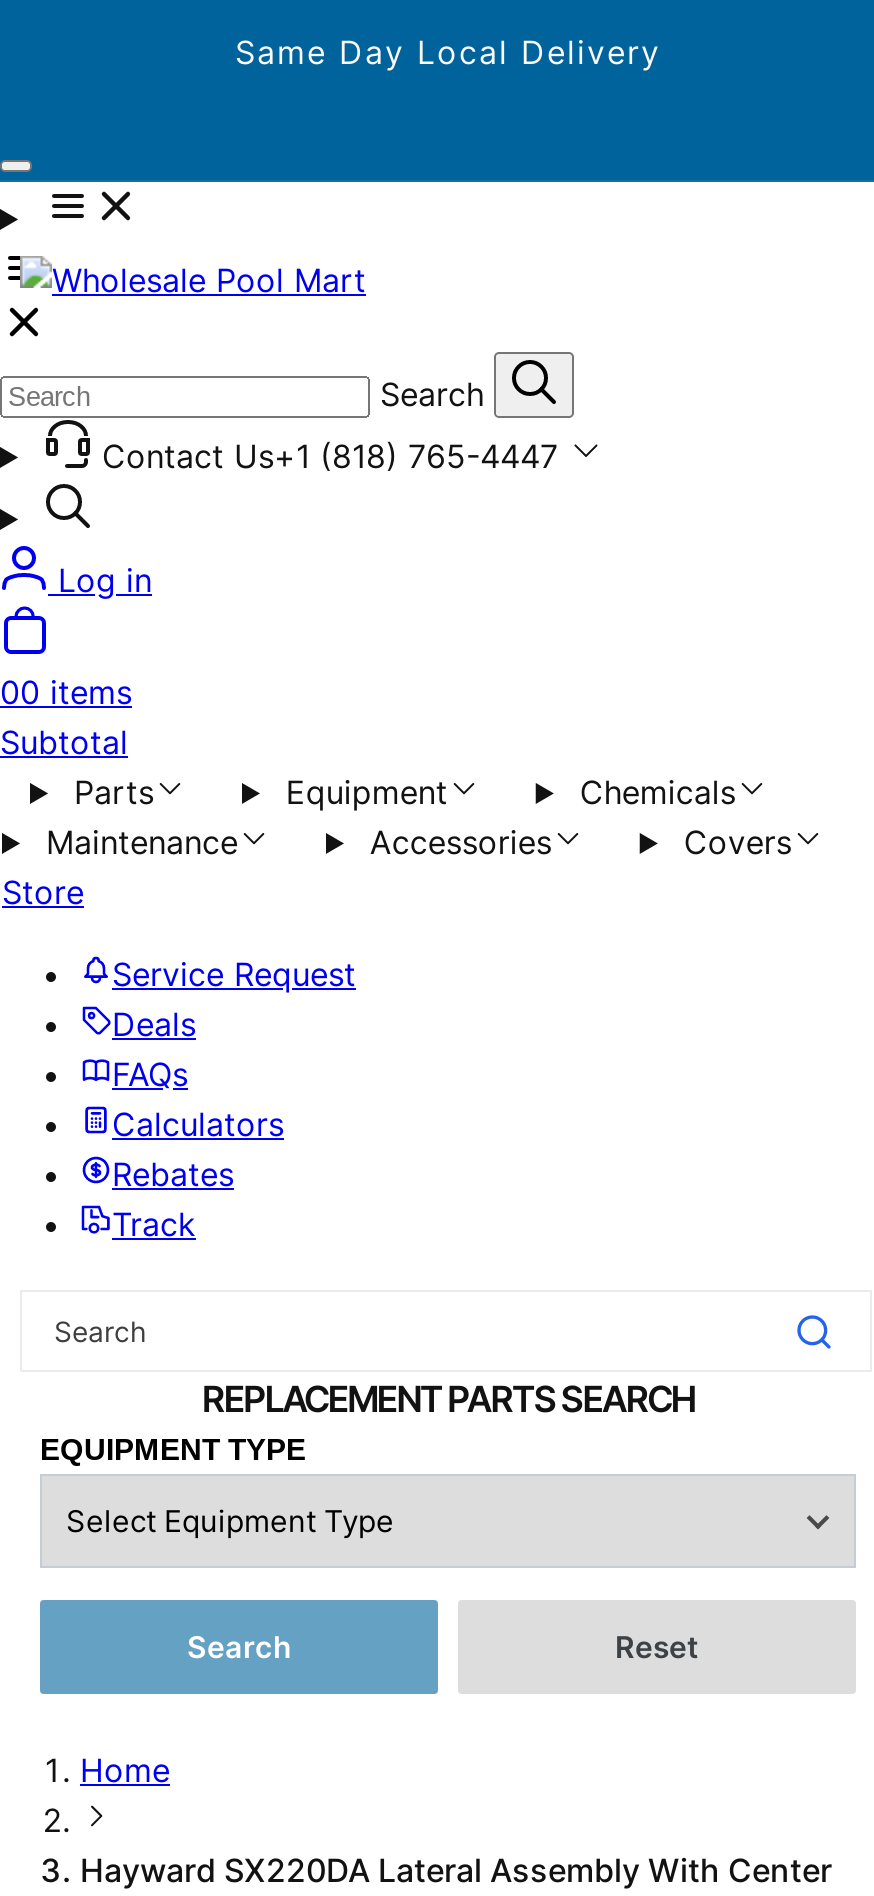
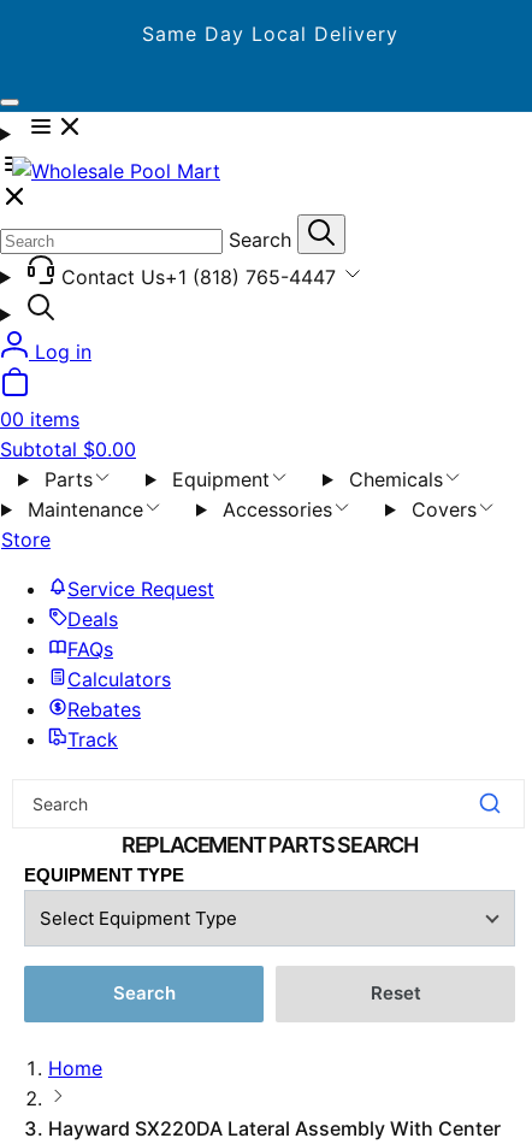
[0,722,128,762] Subtotal -> [0,437,136,461] Subtotal $0.00

